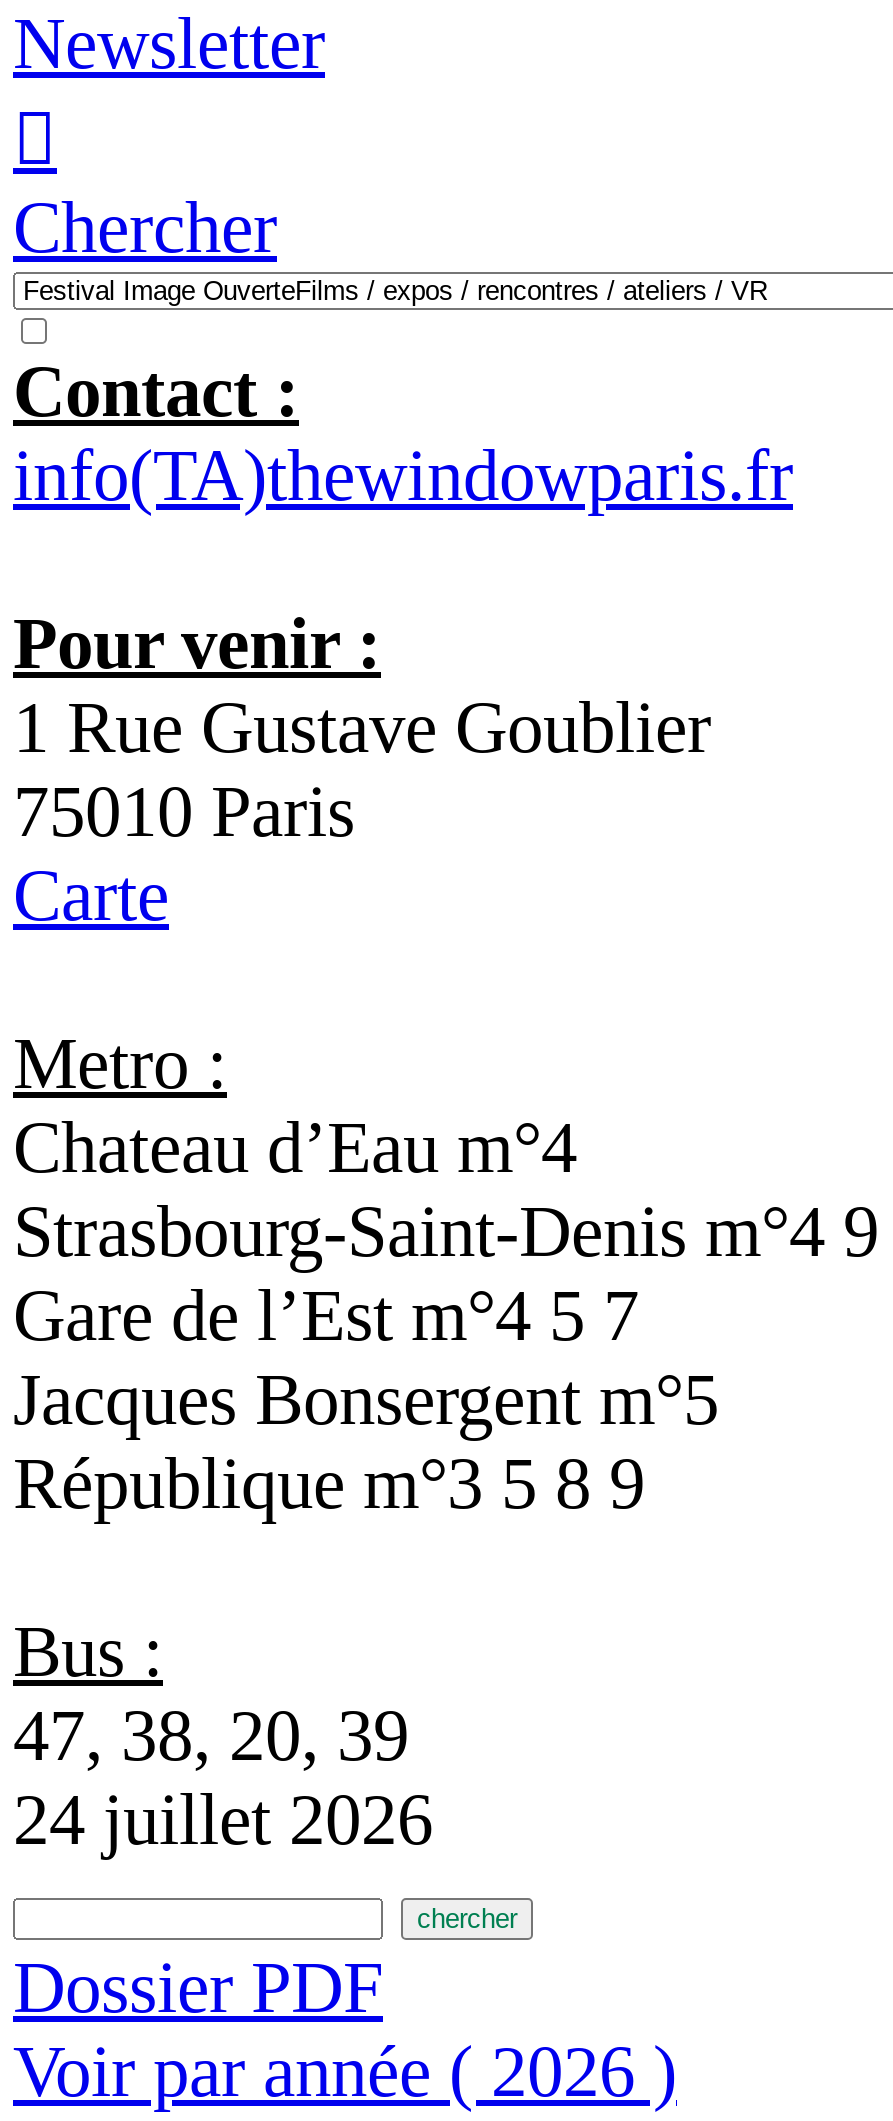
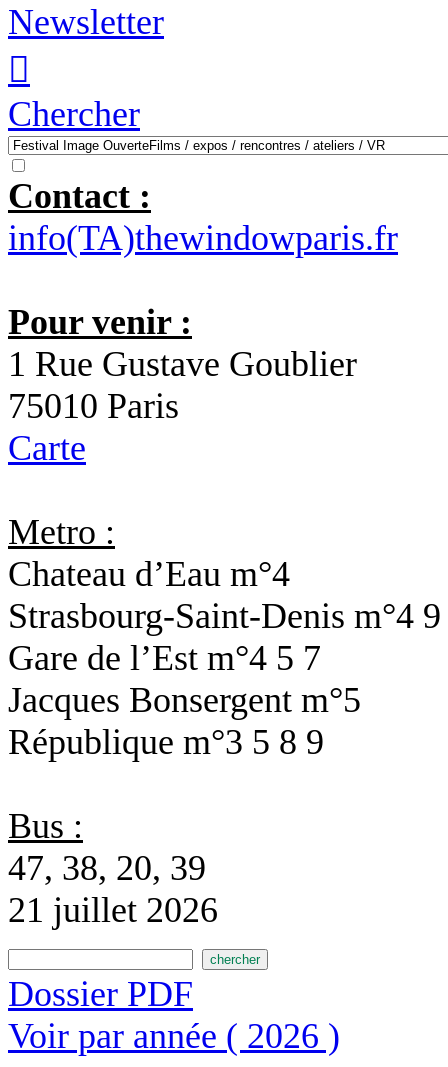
[13,1780,433,1860] 24 juillet 2026 -> [8,890,218,930] 21 juillet 2026

